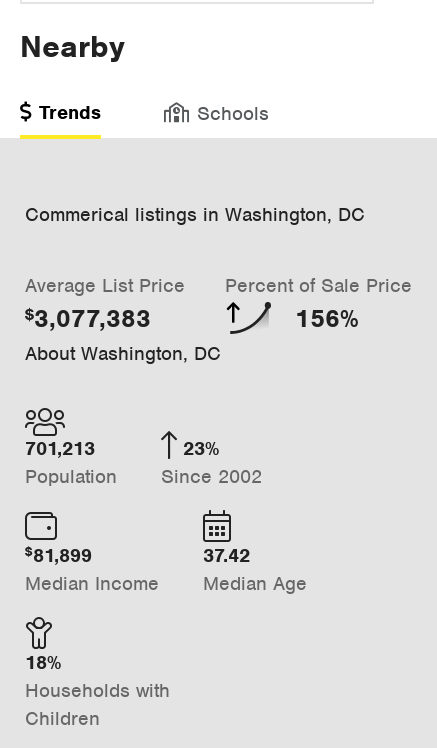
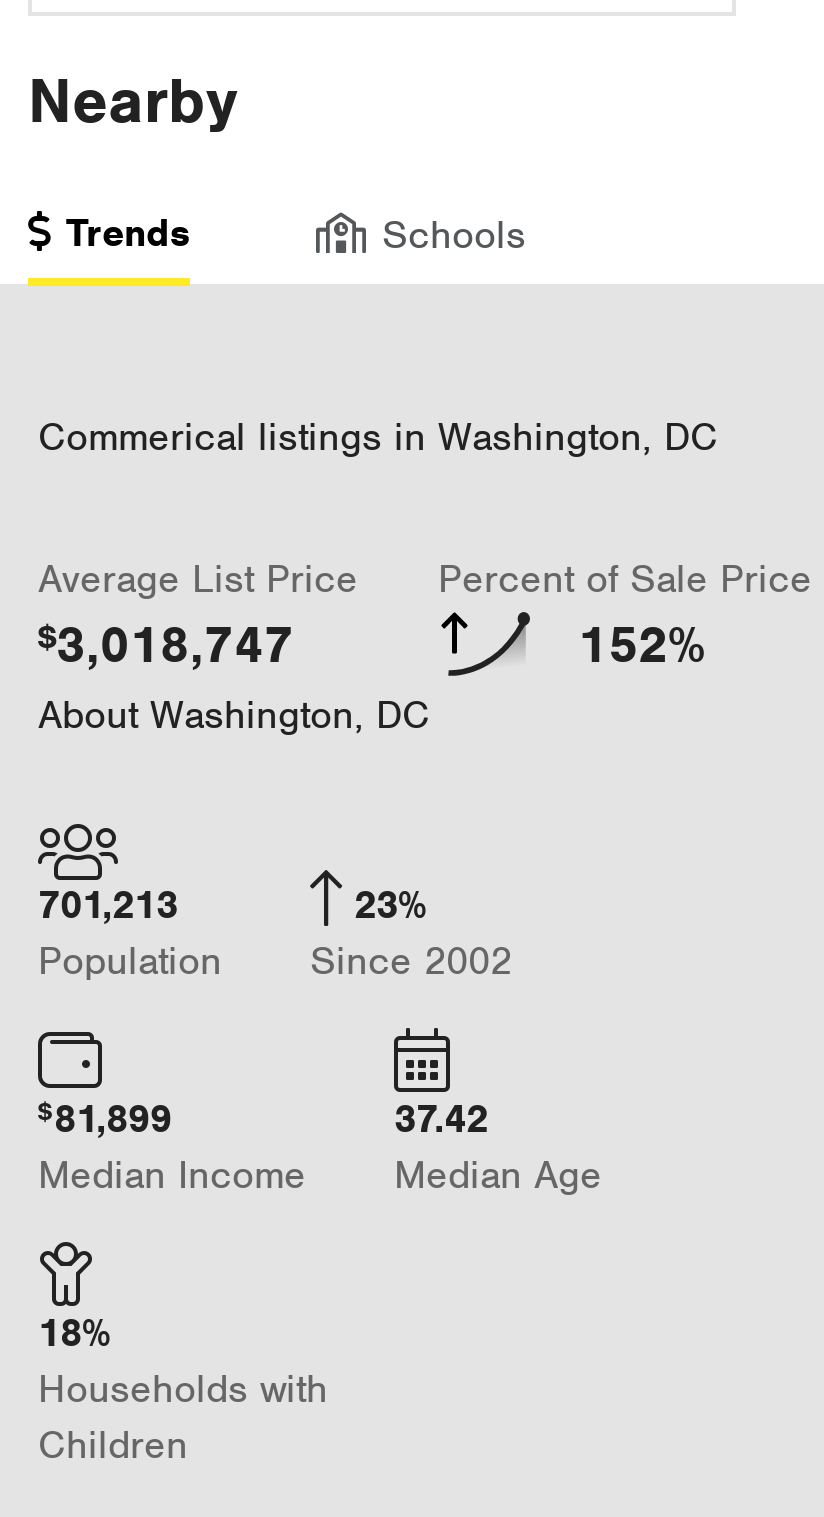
[25,302,151,334] $3,077,383 -> [38,612,294,676] $3,018,747
[295,302,359,334] 156% -> [578,612,706,676] 152%

